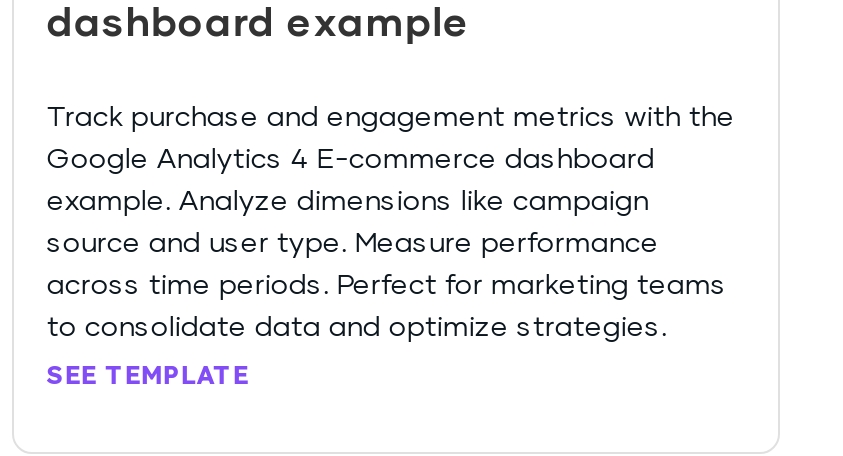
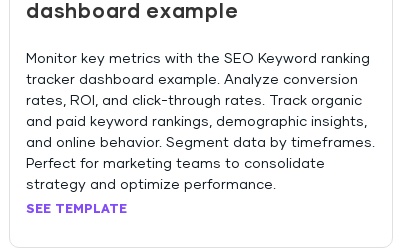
[47,104,735,342] Track purchase and engagement metrics with the | Google Analytics 4 E-commerce dashboard | example. Analyze dimensions like campaign | source and user type. Measure performance | across time periods. Perfect for marketing teams | to consolidate data and optimize strategies. -> [26,52,375,192] Monitor key metrics with the SEO Keyword ranking | tracker dashboard example. Analyze conversion | rates, ROI, and click-through rates. Track organic | and paid keyword rankings, demographic insights, | and online behavior. Segment data by timeframes. | Perfect for marketing teams to consolidate | strategy and optimize performance.

